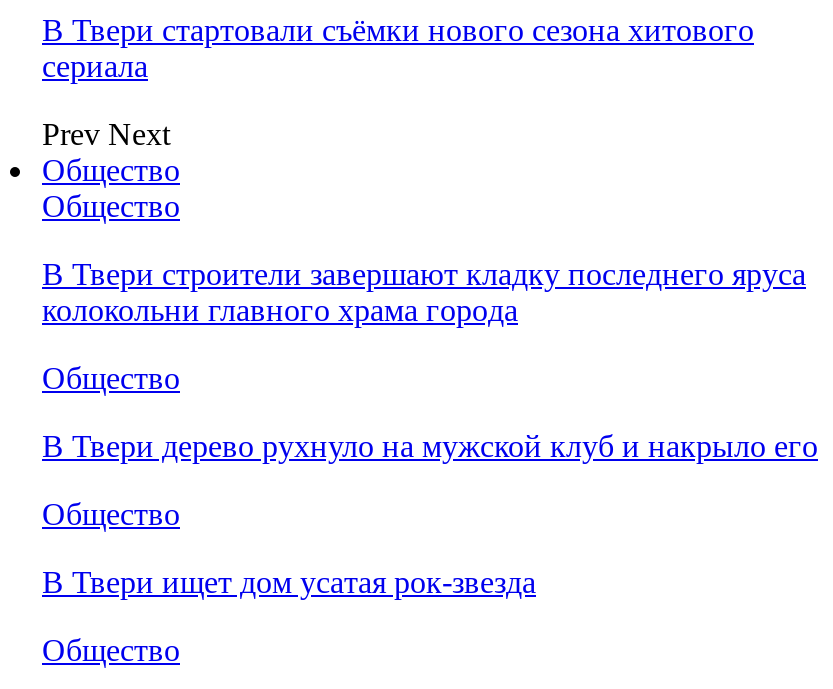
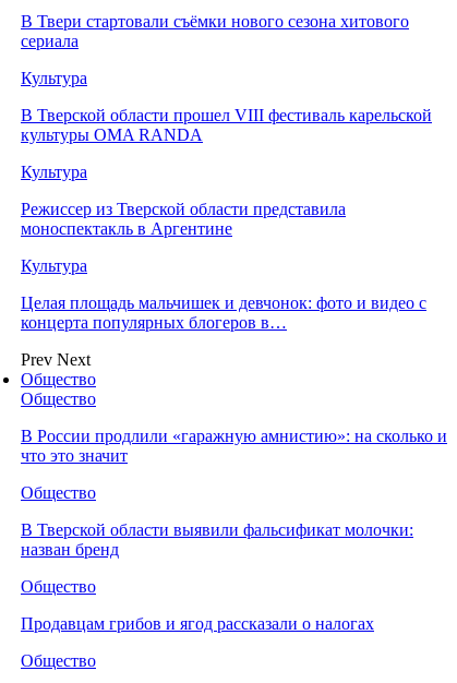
none -> [21,69,432,332] Культура | В Тверской области прошел VIII фестиваль карельской | культуры OMA RANDA | Культура | Режиссер из Тверской области представила | моноспектакль в Аргентине | Культура | Целая площадь мальчишек и девчонок: фото и видео с | концерта популярных блогеров в…
[42,257,806,327] В Твери строители завершают кладку последнего яруса | колокольни главного храма города -> [21,427,447,465] В России продлили «гаражную амнистию»: на сколько и | что это значит
[42,429,818,463] В Твери дерево рухнуло на мужской клуб и накрыло его -> [21,520,413,559] В Тверской области выявили фальсификат молочки: | назван бренд
[42,565,536,599] В Твери ищет дом усатая рок-звезда -> [21,614,374,633] Продавцам грибов и ягод рассказали о налогах

